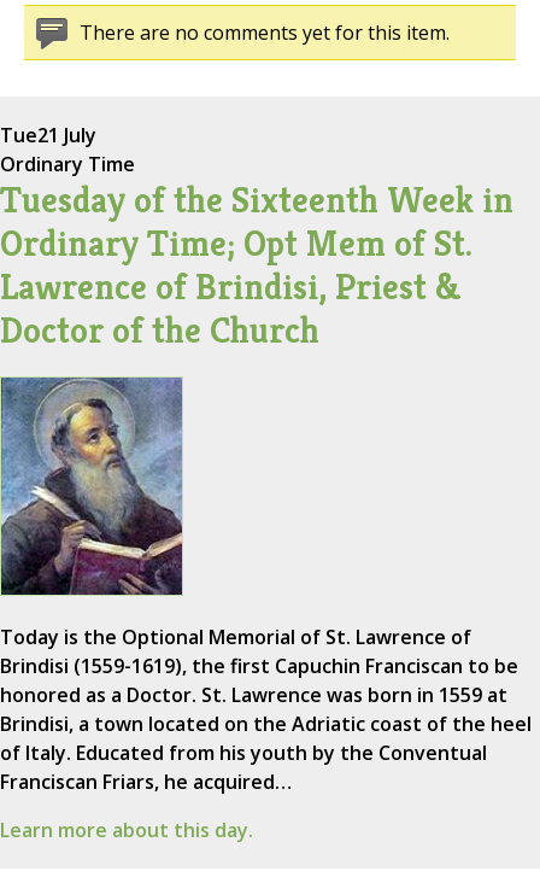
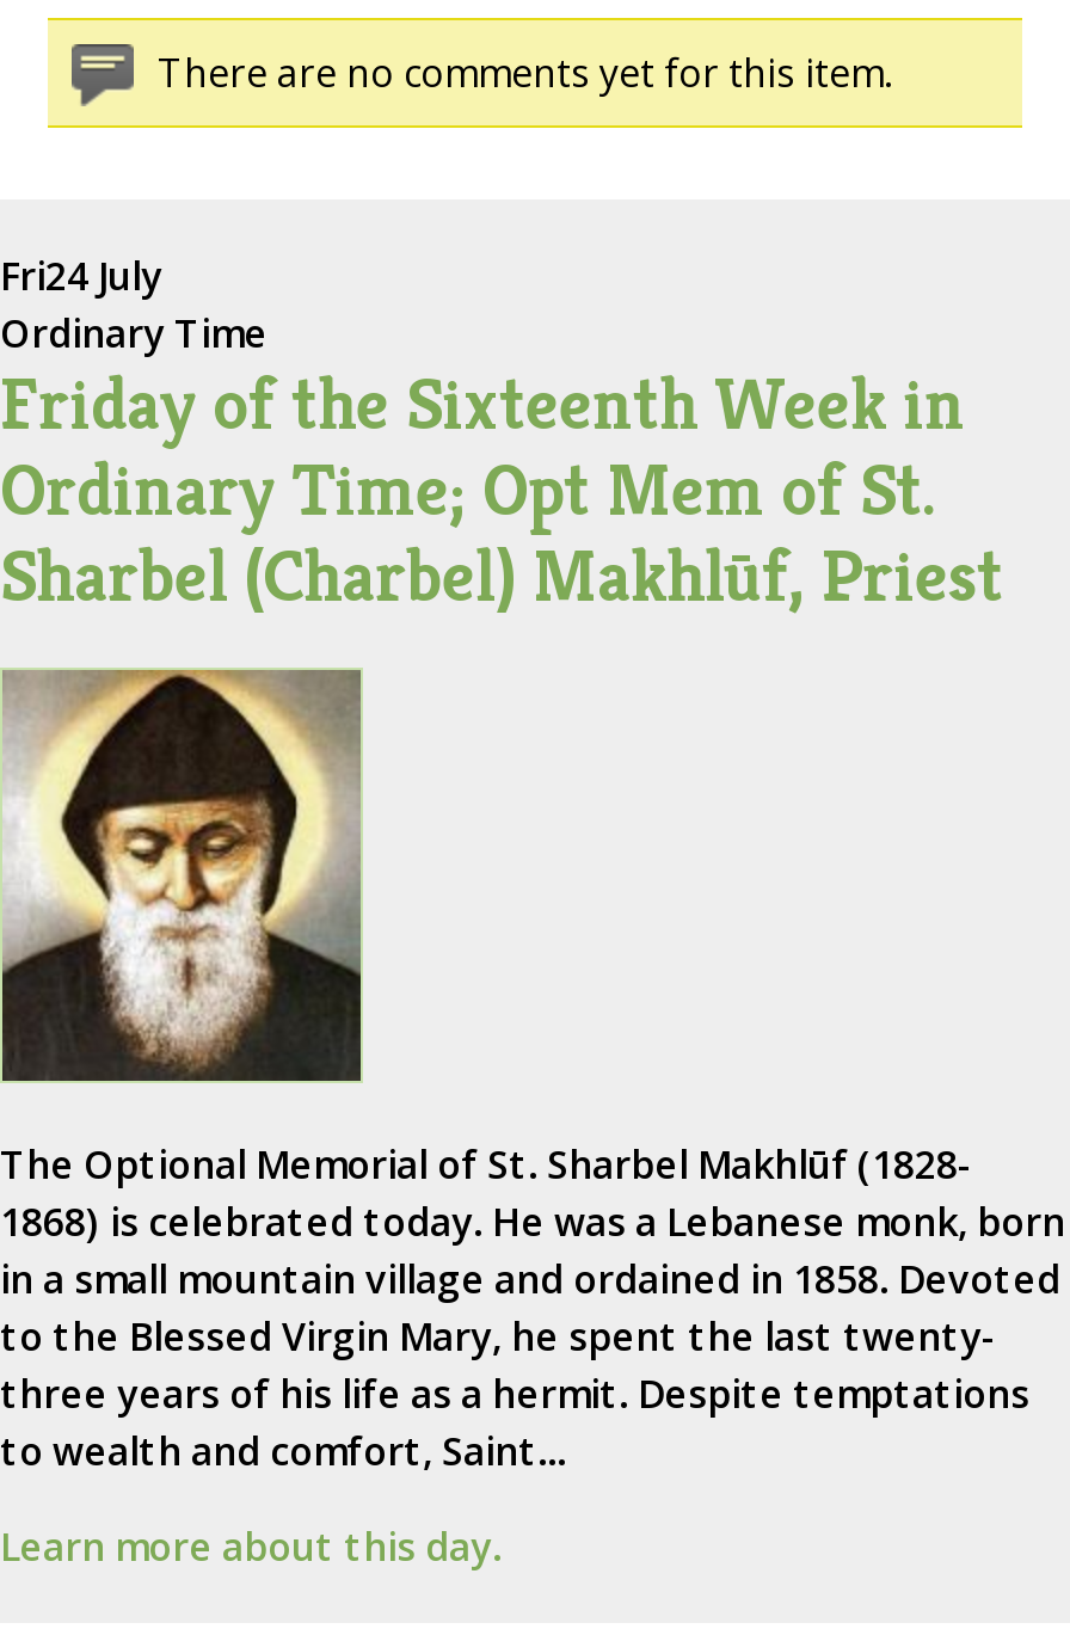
[0,122,96,149] Tue21 July -> [0,250,162,302] Fri24 July
[0,177,513,223] Tuesday of the Sixteenth Week in -> [0,360,965,450] Friday of the Sixteenth Week in
[0,264,460,354] Lawrence of Brindisi, Priest & | Doctor of the Church -> [0,532,1003,622] Sharbel (Charbel) Makhlūf, Priest
[4,376,182,562] [image] -> [7,727,361,1081] [image]
[0,624,532,795] Today is the Optional Memorial of St. Lawrence of | Brindisi (1559-1619), the first Capuchin Franciscan to be | honored as a Doctor. St. Lawrence was born in 1559 at | Brindisi, a town located on the Adriatic coast of the heel | of Italy. Educated from his youth by the Conventual | Franciscan Friars, he acquired… -> [0,1139,1065,1478] The Optional Memorial of St. Sharbel Makhlūf (1828- | 1868) is celebrated today. He was a Lebanese monk, born | in a small mountain village and ordained in 1858. Devoted | to the Blessed Virgin Mary, he spent the last twenty- | three years of his life as a hermit. Despite temptations | to wealth and comfort, Saint…

